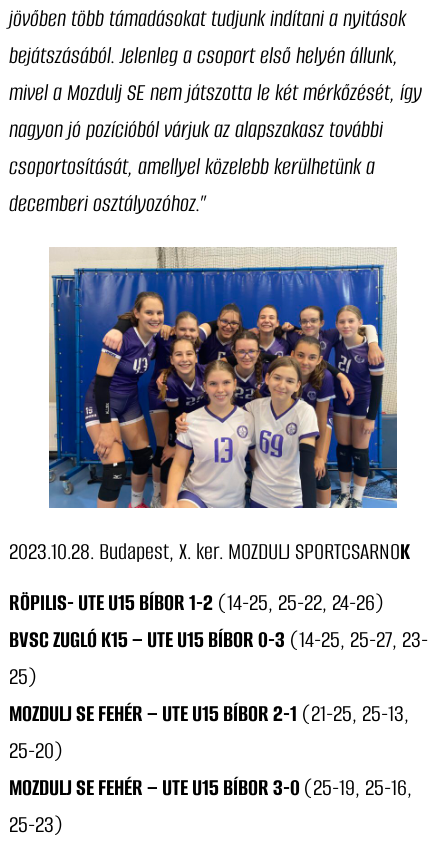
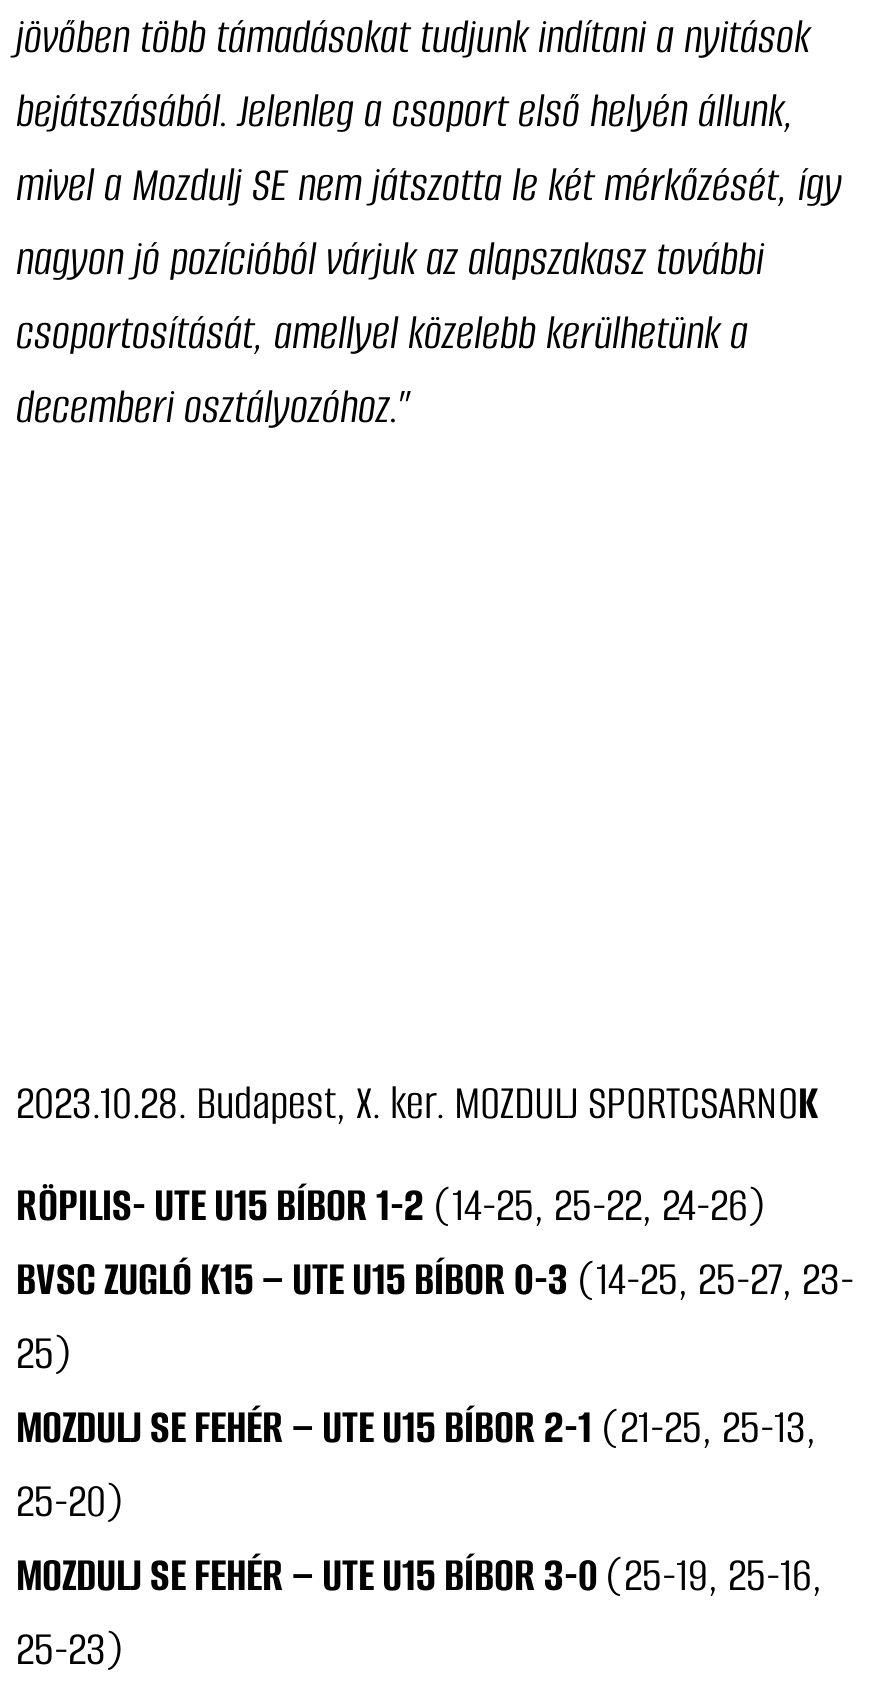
[48,246,398,509] [image] -> none

